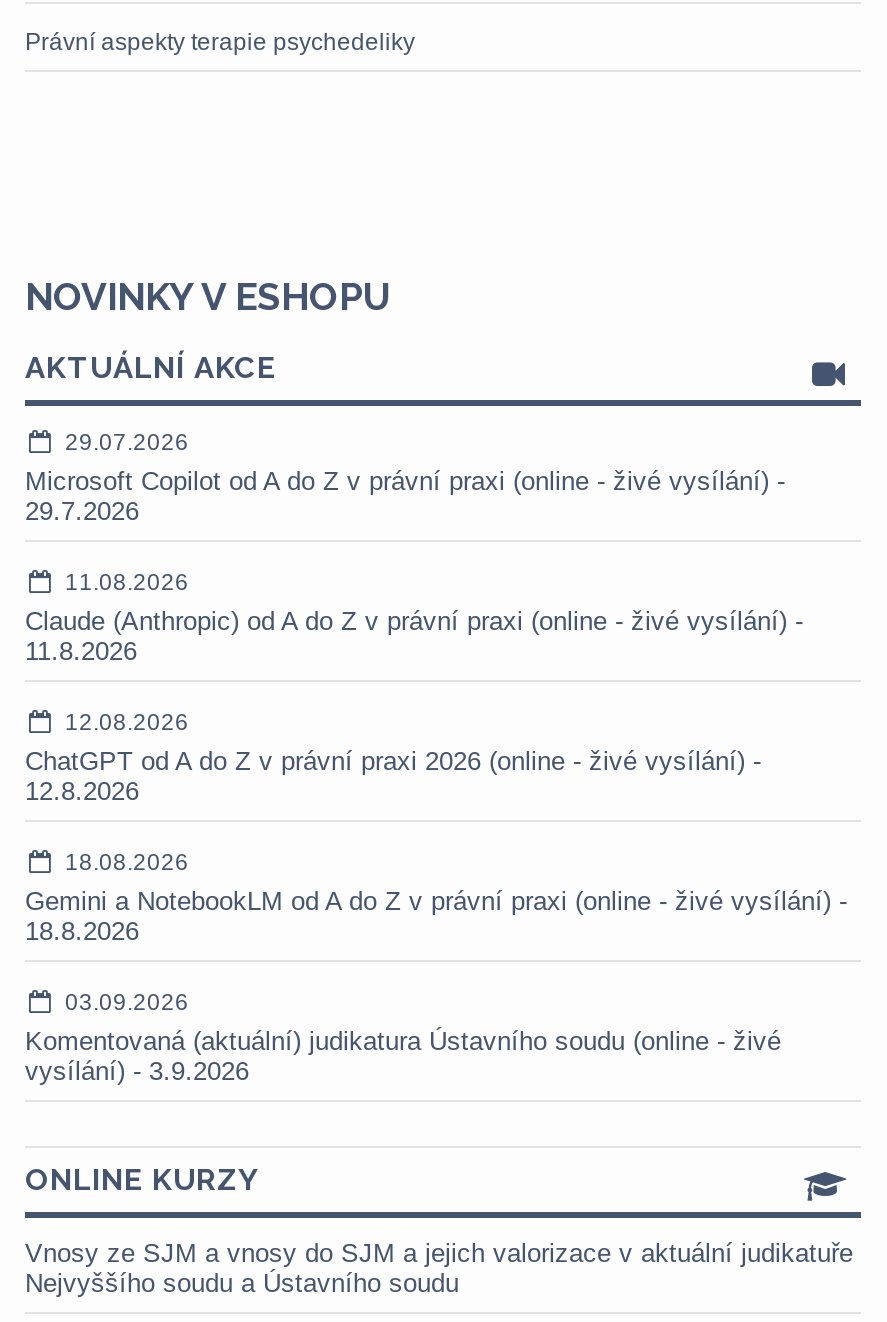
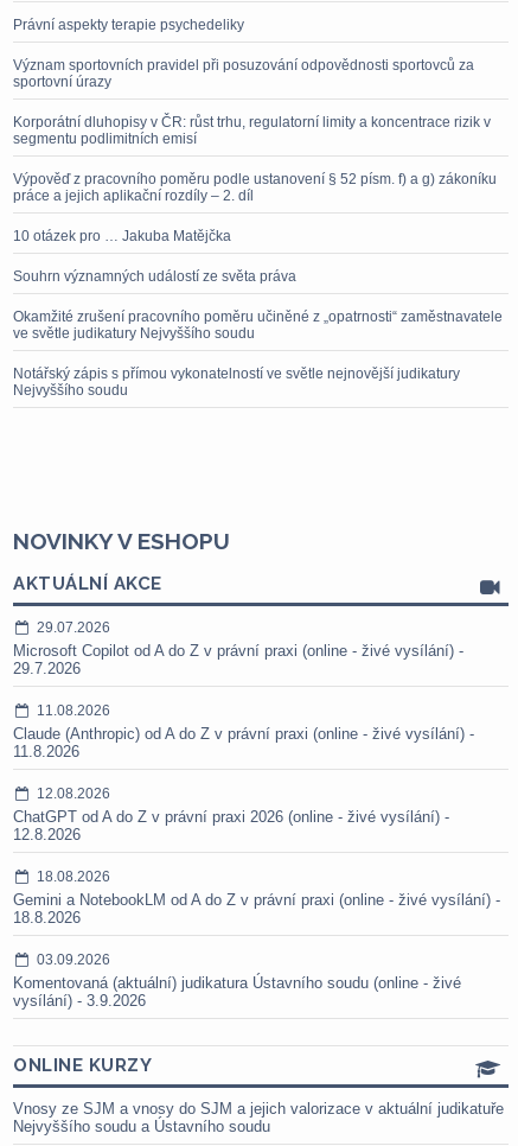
none -> [13,57,503,399] Význam sportovních pravidel při posuzování odpovědnosti sportovců za | sportovní úrazy | Korporátní dluhopisy v ČR: růst trhu, regulatorní limity a koncentrace rizik v | segmentu podlimitních emisí | Výpověď z pracovního poměru podle ustanovení § 52 písm. f) a g) zákoníku | práce a jejich aplikační rozdíly – 2. díl | 10 otázek pro … Jakuba Matějčka | Souhrn významných událostí ze světa práva | Okamžité zrušení pracovního poměru učiněné z „opatrnosti“ zaměstnavatele | ve světle judikatury Nejvyššího soudu | Notářský zápis s přímou vykonatelností ve světle nejnovější judikatury | Nejvyššího soudu

